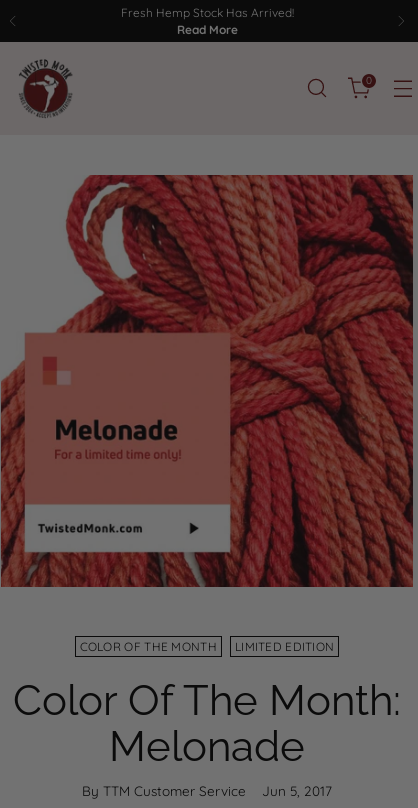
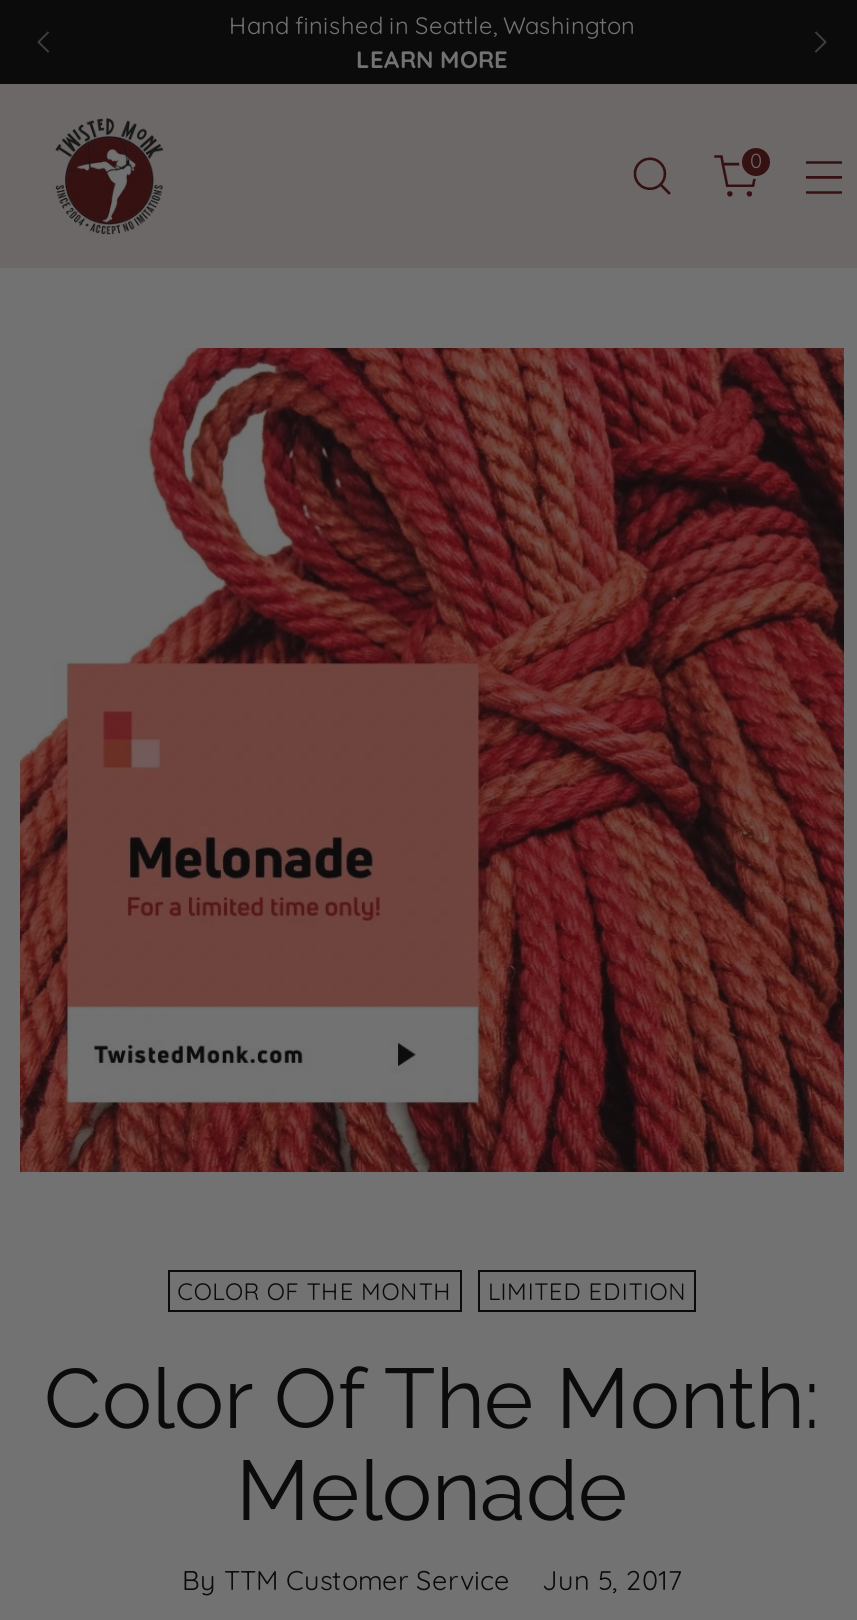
[120,5,293,37] Fresh Hemp Stock Has Arrived! | Read More -> [229,10,635,74] Hand finished in Seattle, Washington | LEARN MORE

